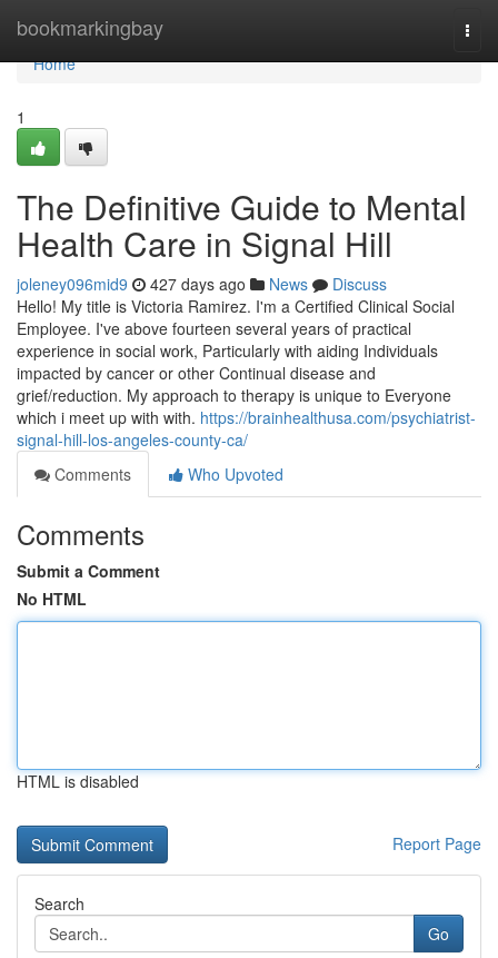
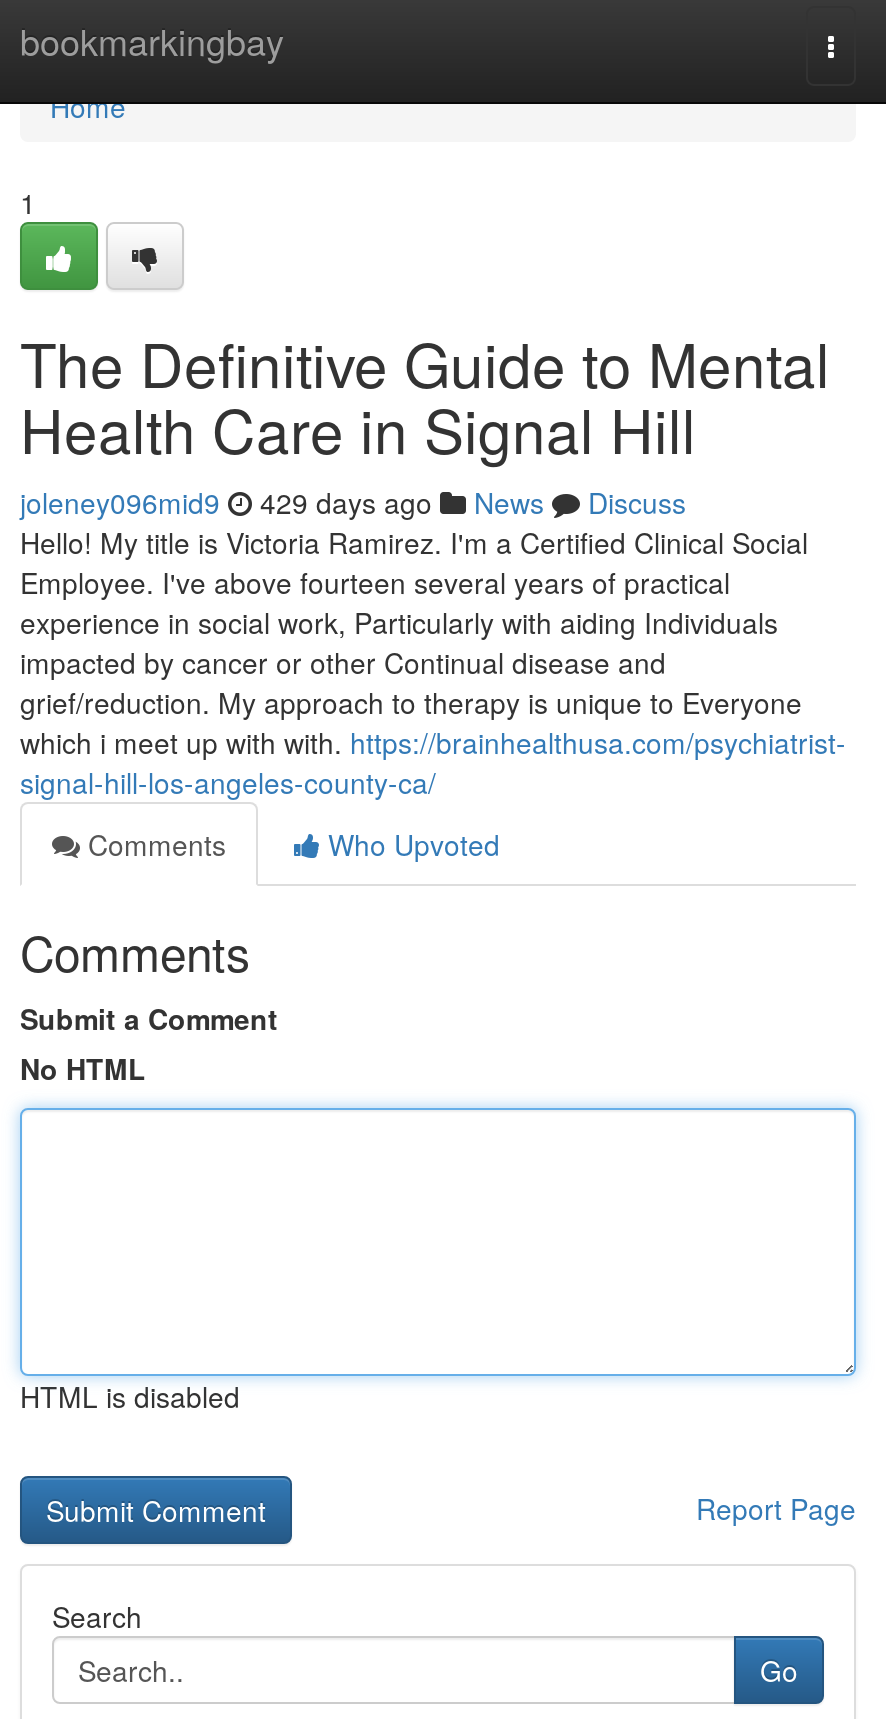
[17,273,387,295] joleney096mid9 427 days ago News Discuss -> [20,482,686,522] joleney096mid9 429 days ago News Discuss

